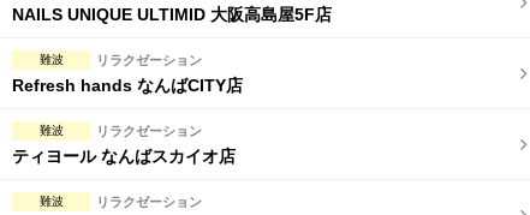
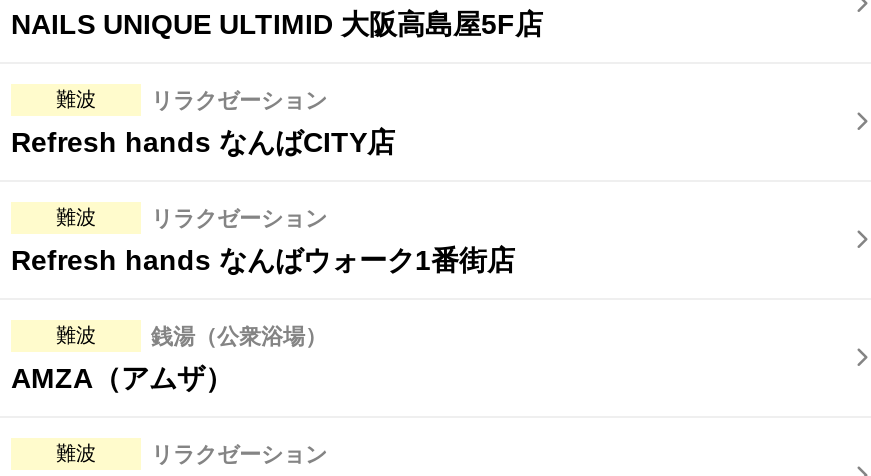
[12,147,236,166] ティヨール なんばスカイオ店 -> [11,244,515,394] Refresh hands なんばウォーク1番街店 | 難波 | 銭湯（公衆浴場） | AMZA（アムザ）

